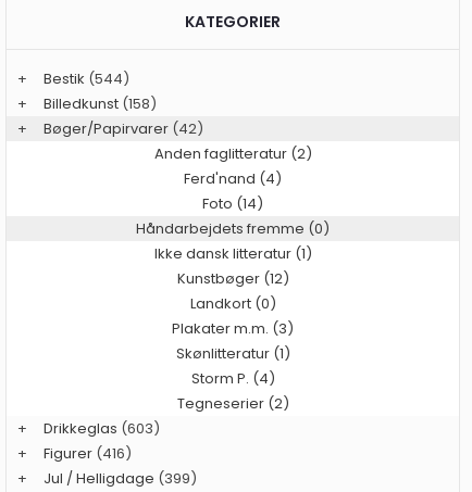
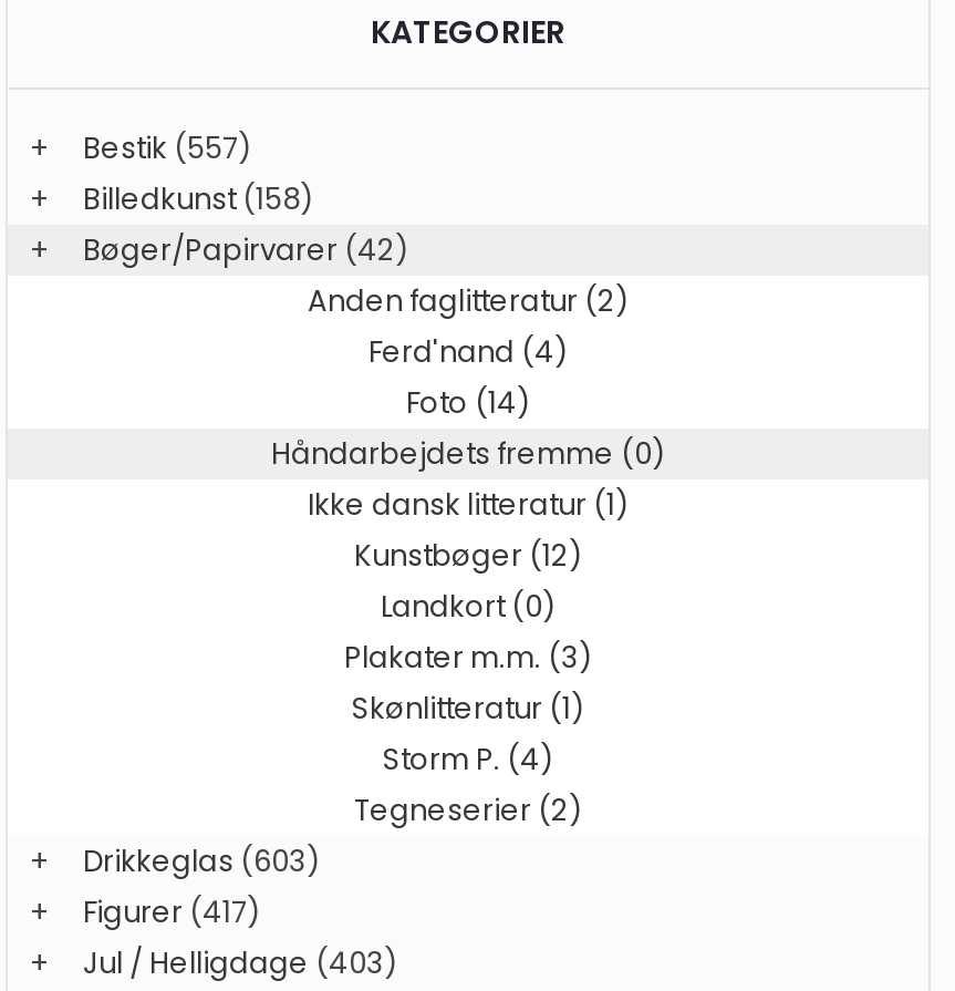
[44,68,129,89] Bestik (544) -> [83,126,251,169] Bestik (557)
[44,443,132,463] Figurer (416) -> [83,890,260,933] Figurer (417)
[44,468,197,488] Jul / Helligdage (399) -> [83,941,397,983] Jul / Helligdage (403)

